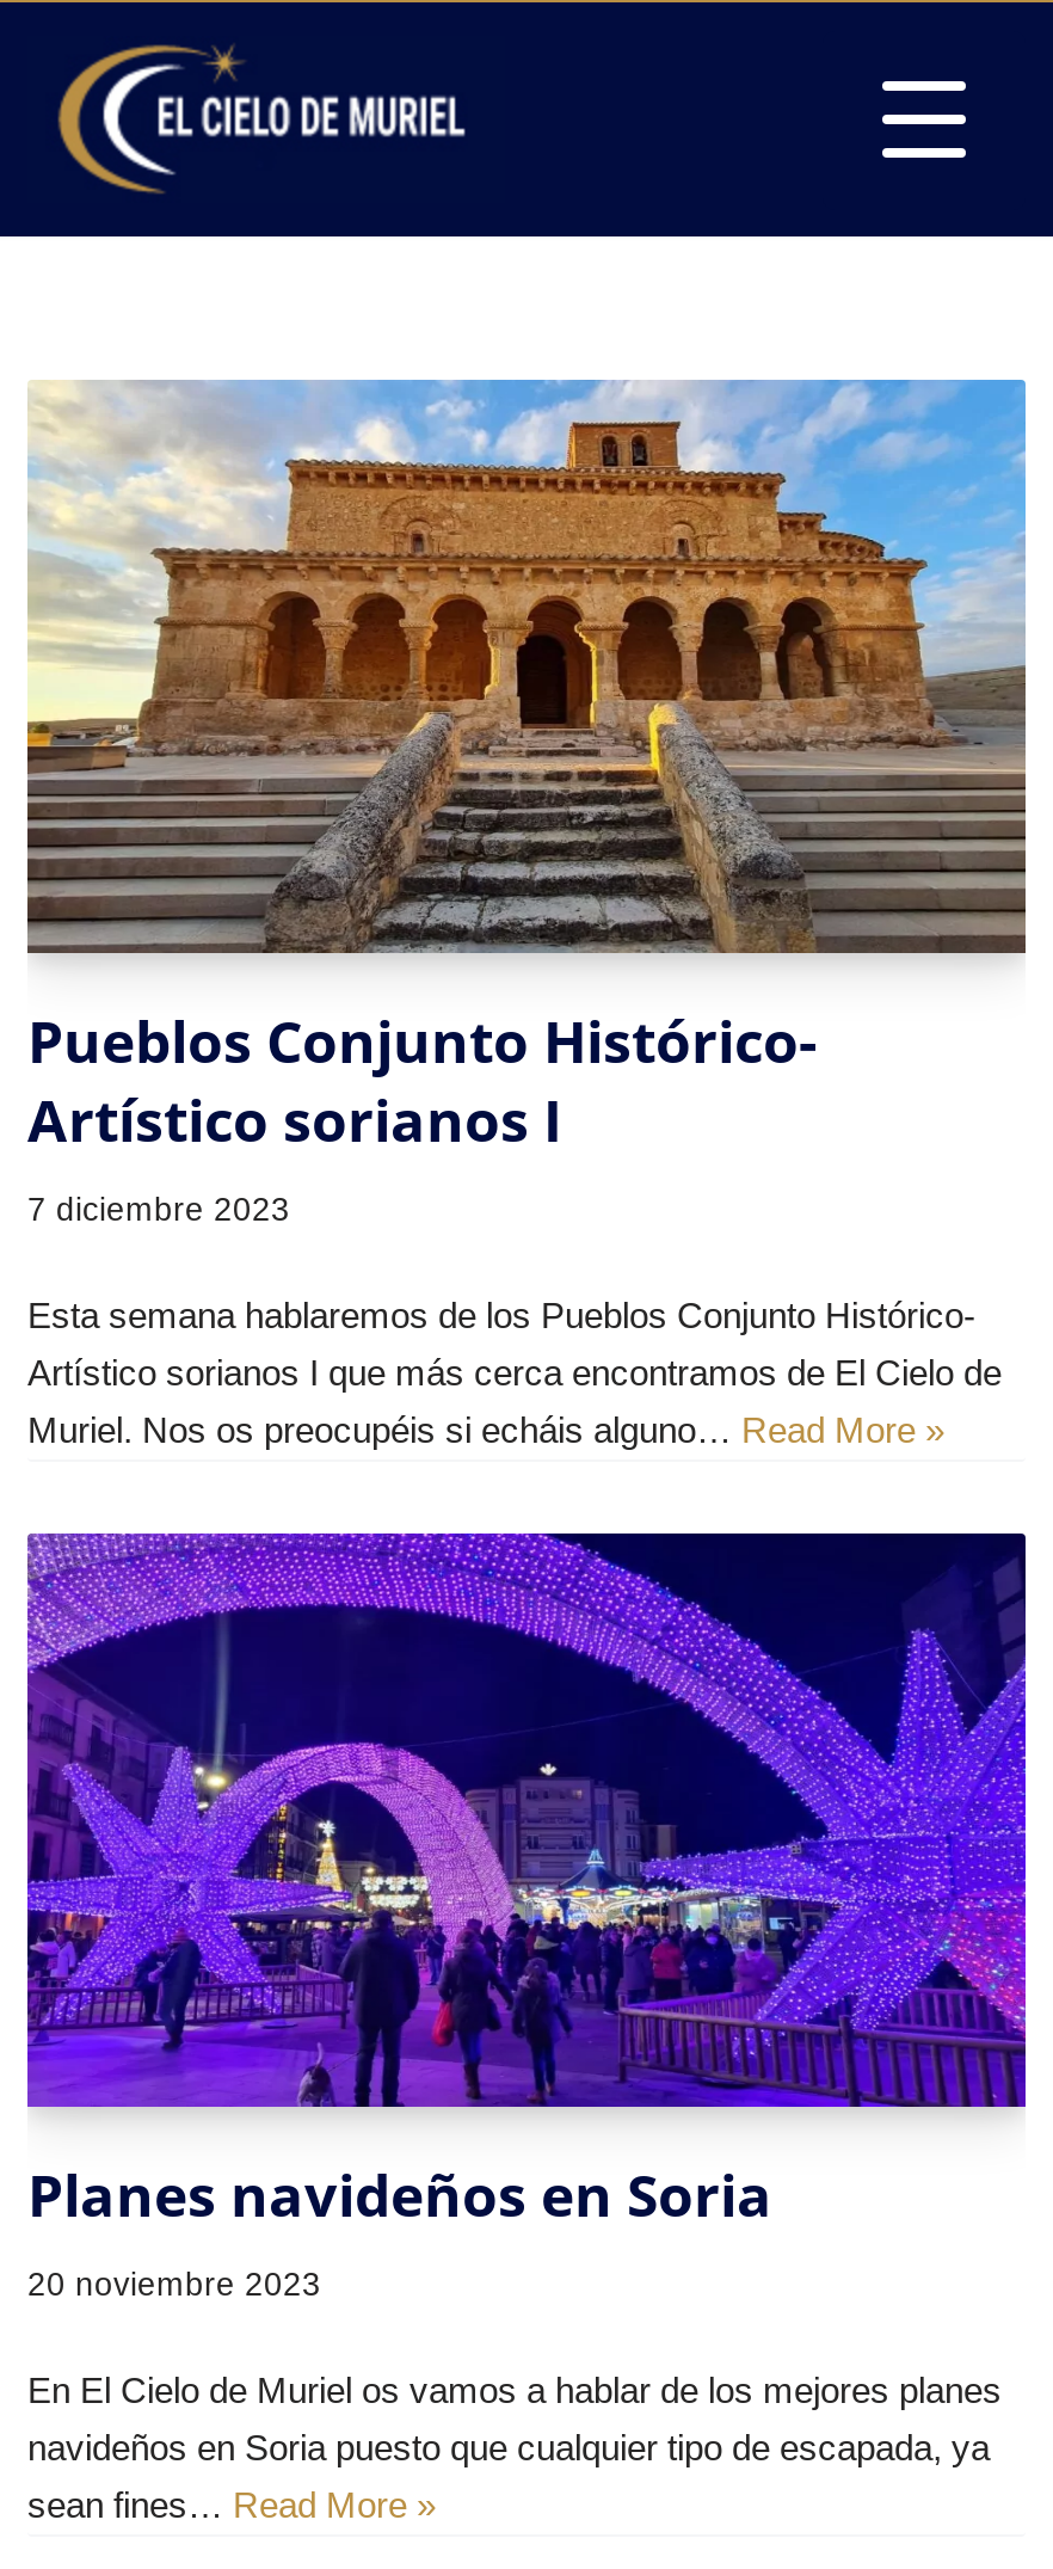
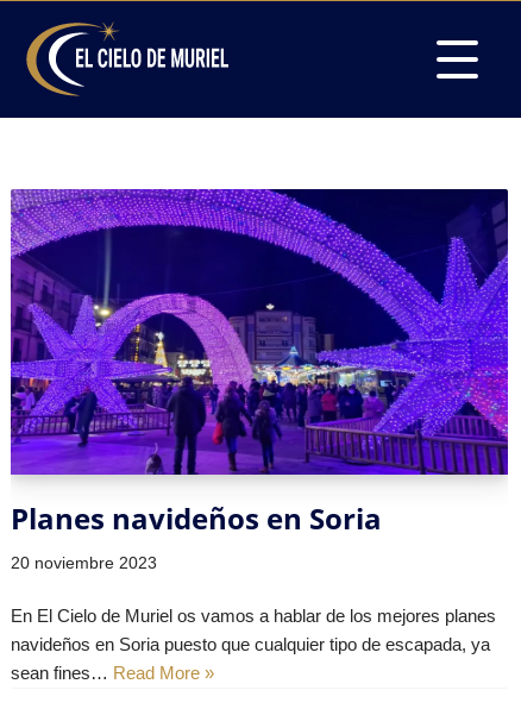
[25,377,1028,1450] [image] | Pueblos Conjunto Histórico- | Artístico sorianos I | 7 diciembre 2023 | Esta semana hablaremos de los Pueblos Conjunto Histórico- | Artístico sorianos I que más cerca encontramos de El Cielo de | Muriel. Nos os preocupéis si echáis alguno… Read More » -> none

